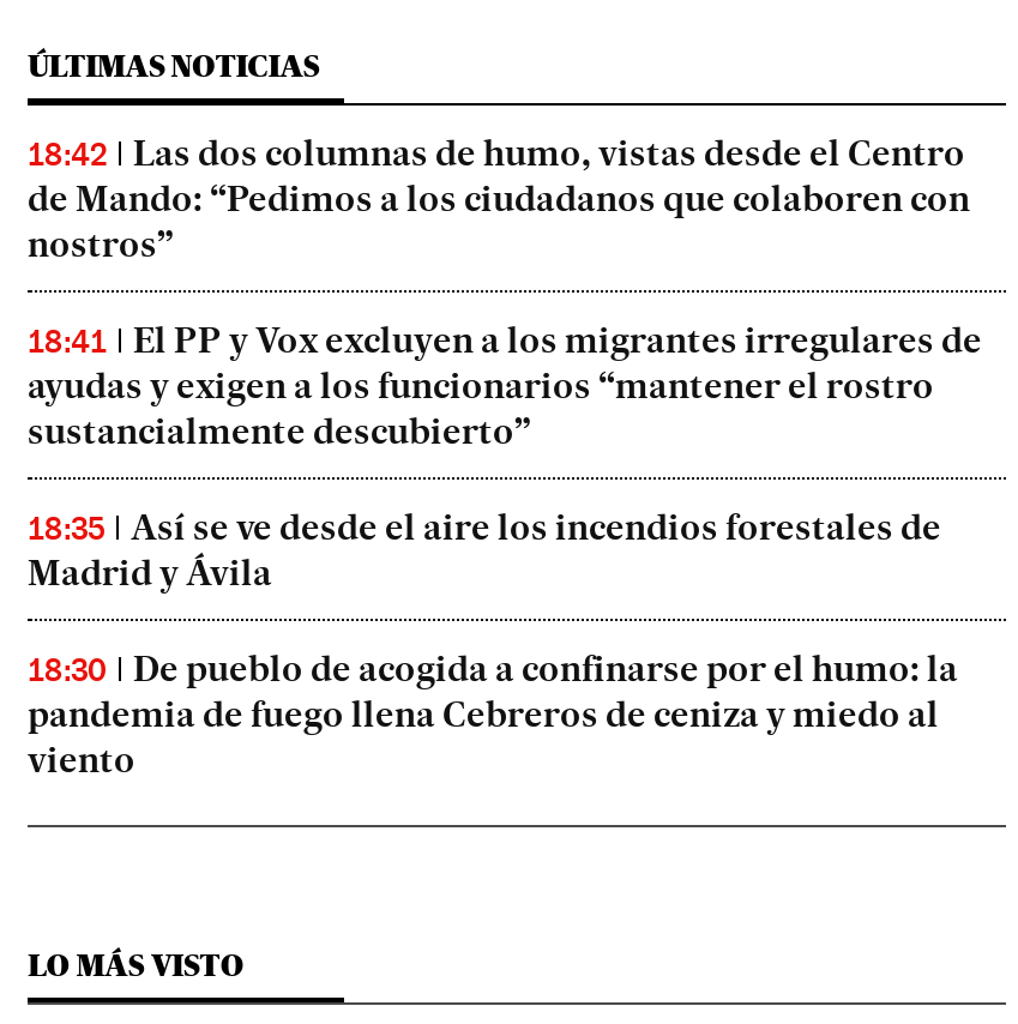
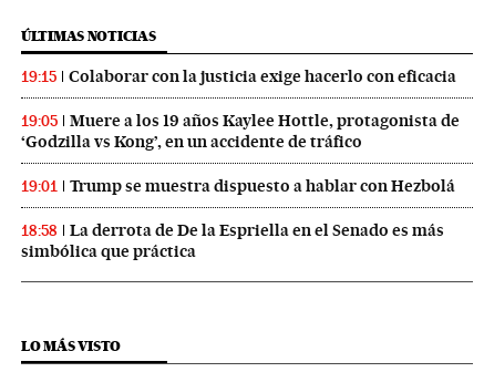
[28,132,970,266] 18:42 | Las dos columnas de humo, vistas desde el Centro | de Mando: “Pedimos a los ciudadanos que colaboren con | nostros” -> [21,66,456,86] 19:15 | Colaborar con la justicia exige hacerlo con eficacia
[28,319,982,453] 18:41 | El PP y Vox excluyen a los migrantes irregulares de | ayudas y exigen a los funcionarios “mantener el rostro | sustancialmente descubierto” -> [21,111,460,152] 19:05 | Muere a los 19 años Kaylee Hottle, protagonista de | ‘Godzilla vs Kong’, en un accidente de tráfico
[28,506,941,595] 18:35 | Así se ve desde el aire los incendios forestales de | Madrid y Ávila -> [21,176,455,196] 19:01 | Trump se muestra dispuesto a hablar con Hezbolá
[28,647,958,782] 18:30 | De pueblo de acogida a confinarse por el humo: la | pandemia de fuego llena Cebreros de ceniza y miedo al | viento -> [21,220,444,261] 18:58 | La derrota de De la Espriella en el Senado es más | simbólica que práctica

